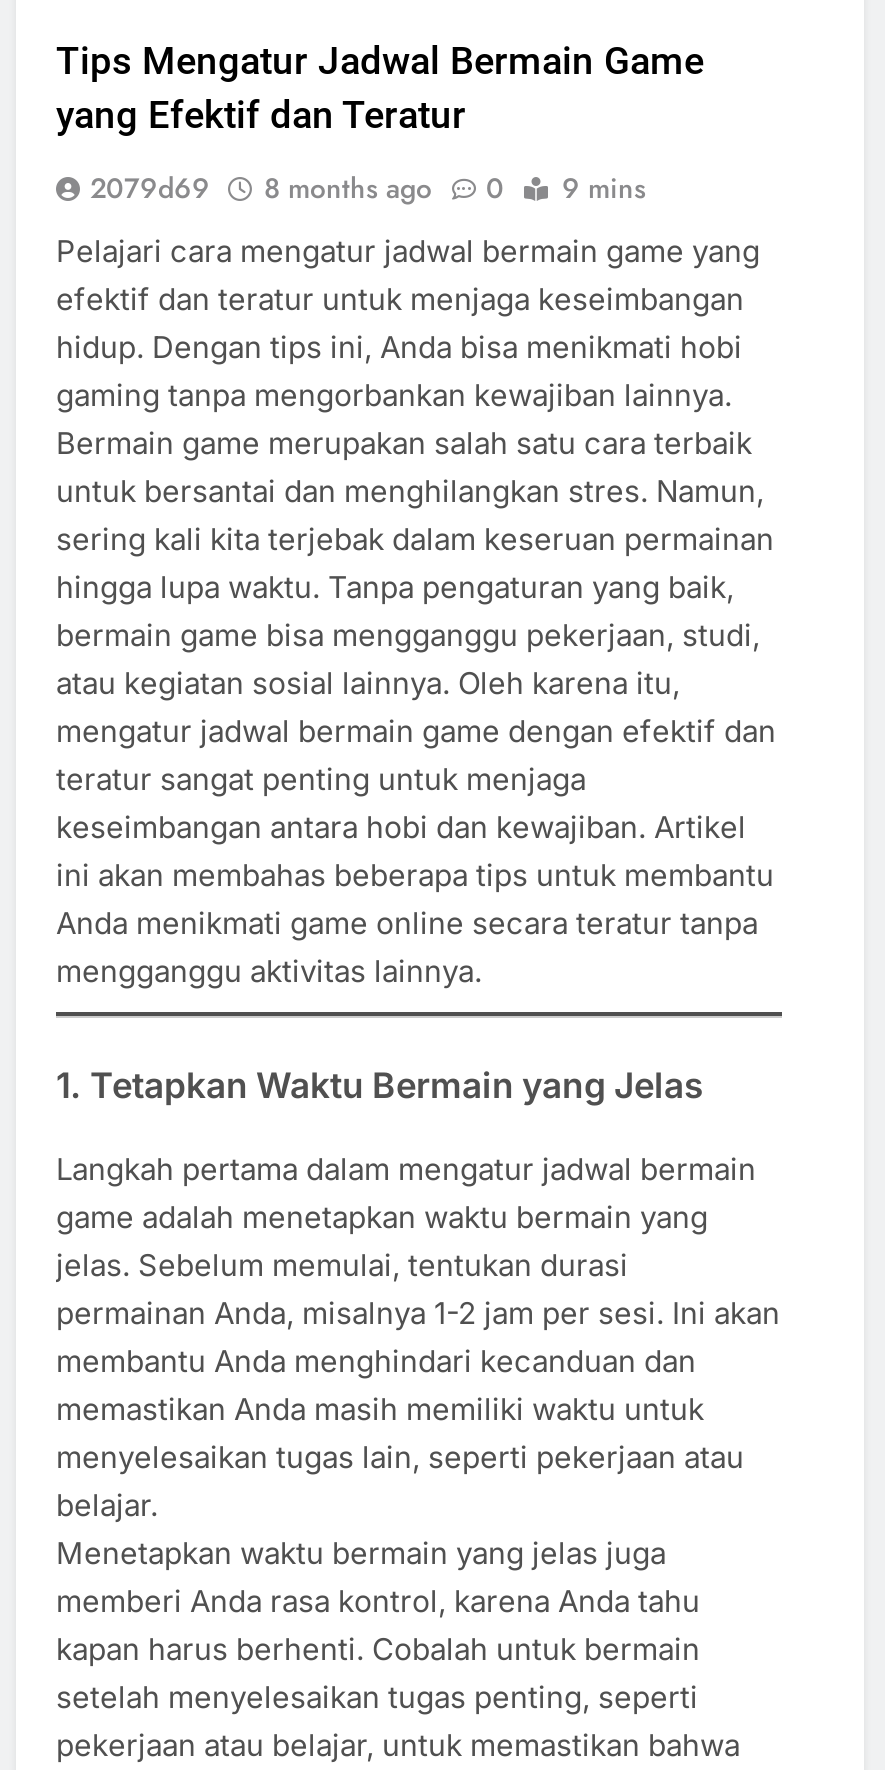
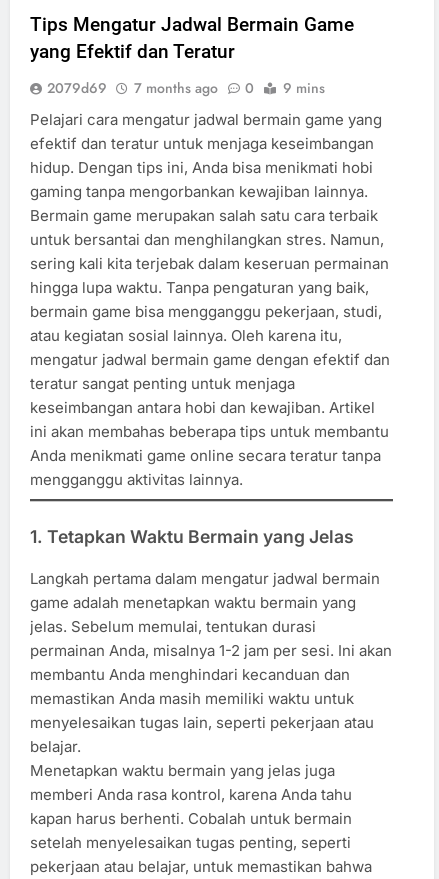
[90,168,646,208] 2079d69 8 months ago 0 9 mins -> [47,78,325,98] 2079d69 7 months ago 0 9 mins

